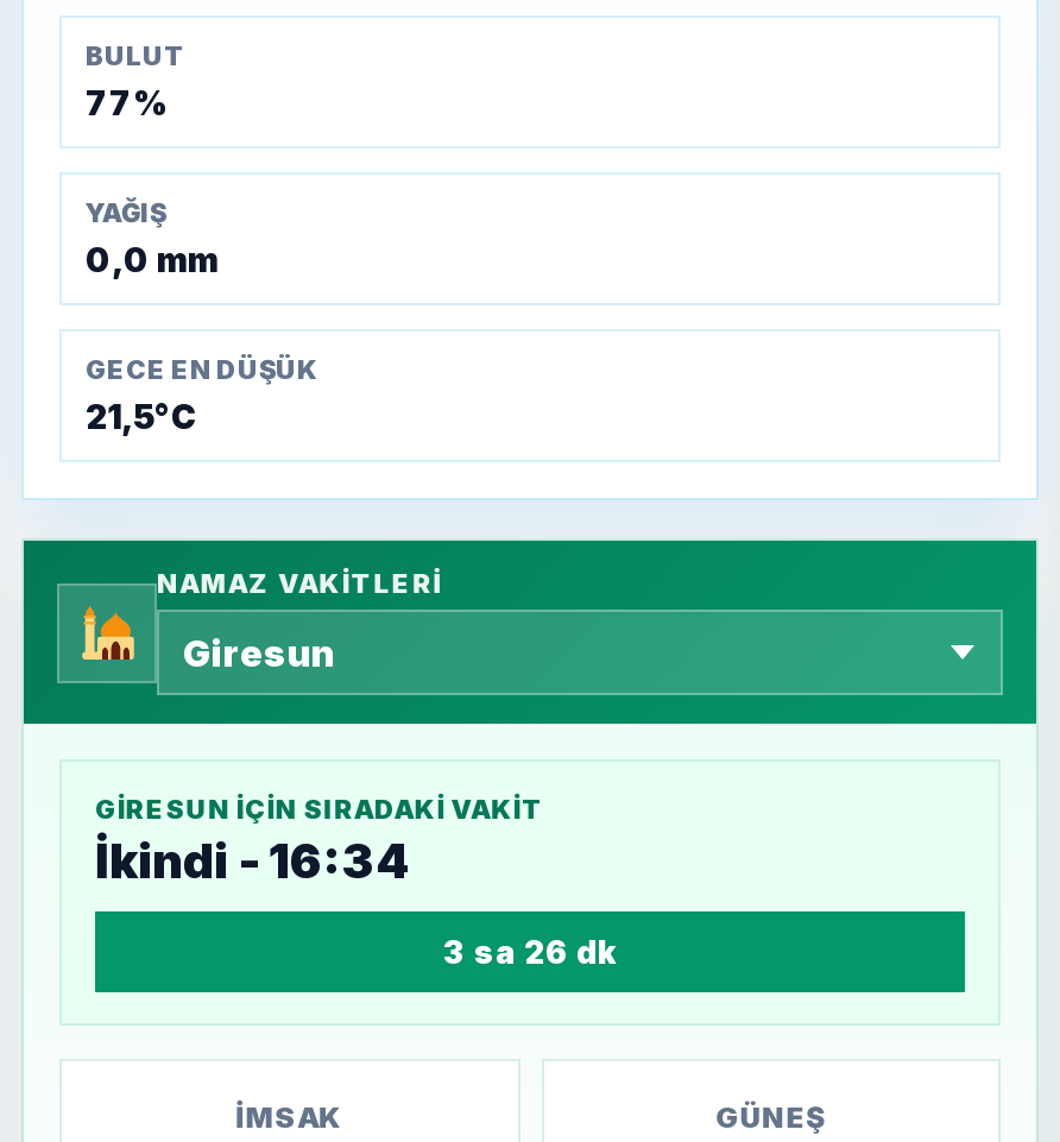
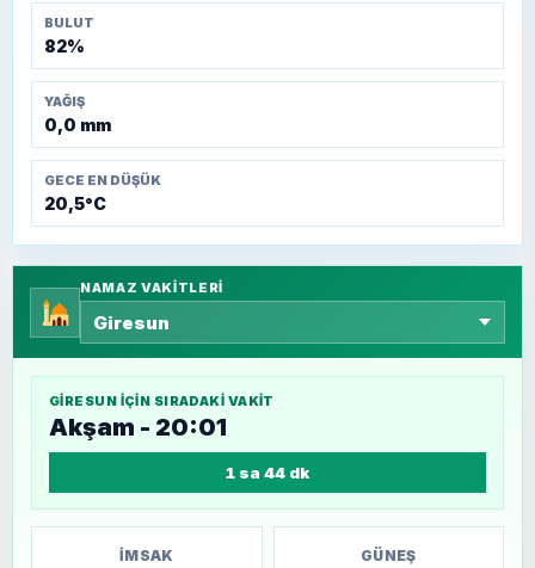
[86,82,169,123] 77% -> [44,36,85,56] 82%
[86,396,197,437] 21,5°C -> [44,194,106,214] 20,5°C
[95,834,409,891] İkindi - 16:34 -> [49,413,227,442] Akşam - 20:01
[443,933,617,971] 3 sa 26 dk -> [226,463,309,482] 1 sa 44 dk

